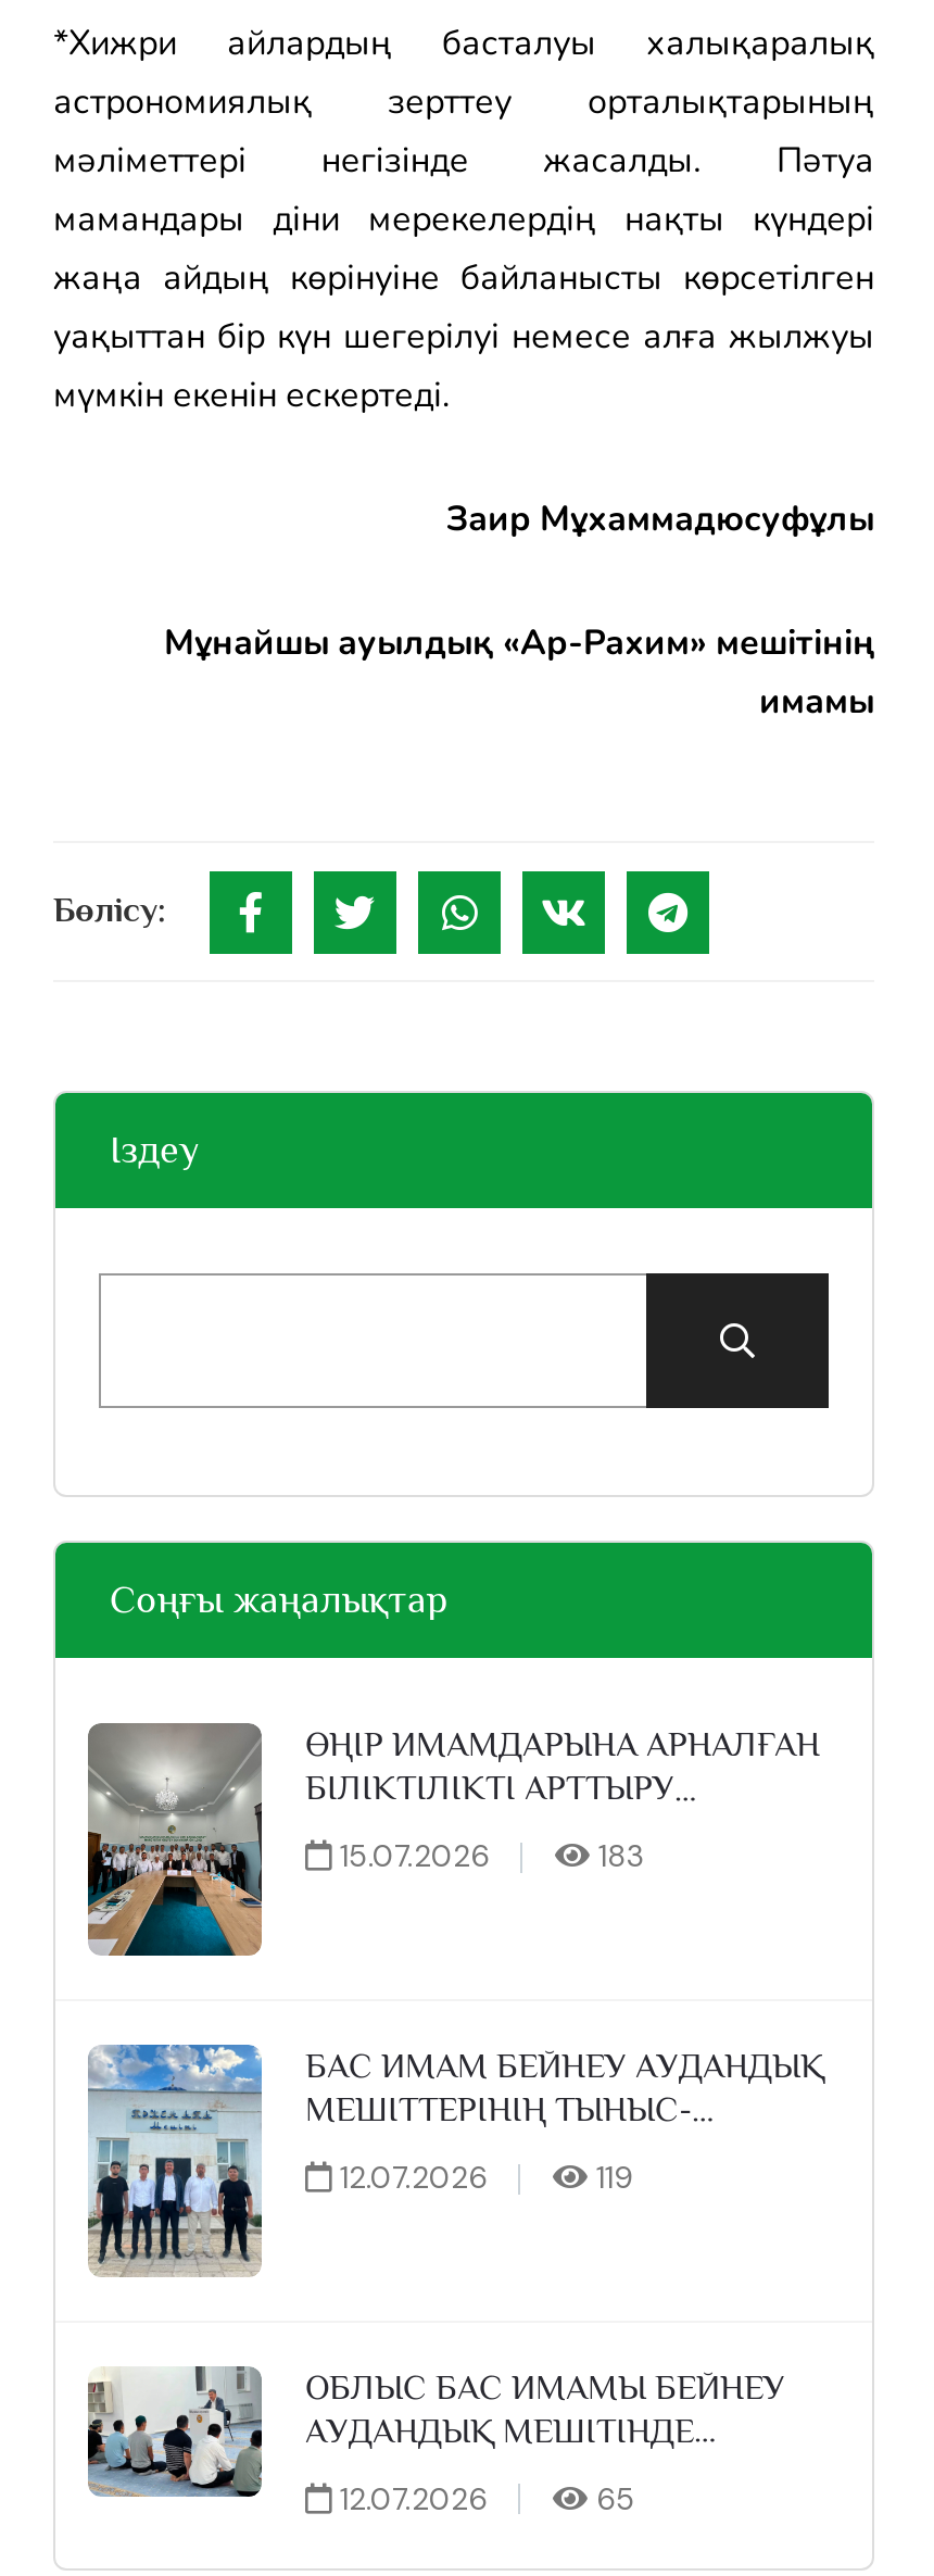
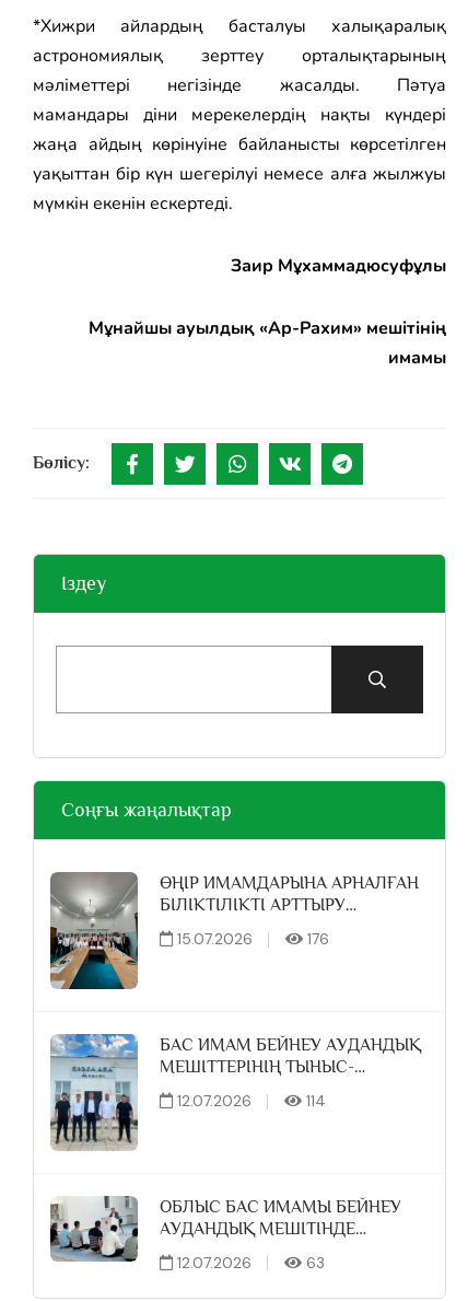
[590,1837,644,1876] 183 -> [303,929,329,949] 176
[588,2158,633,2197] 119 -> [302,1091,326,1111] 114
[588,2479,635,2518] 65 -> [302,1253,325,1272] 63

